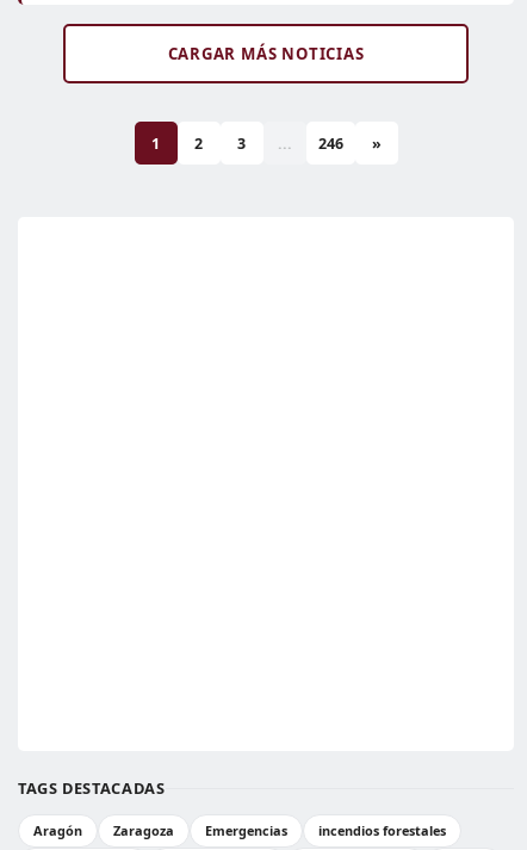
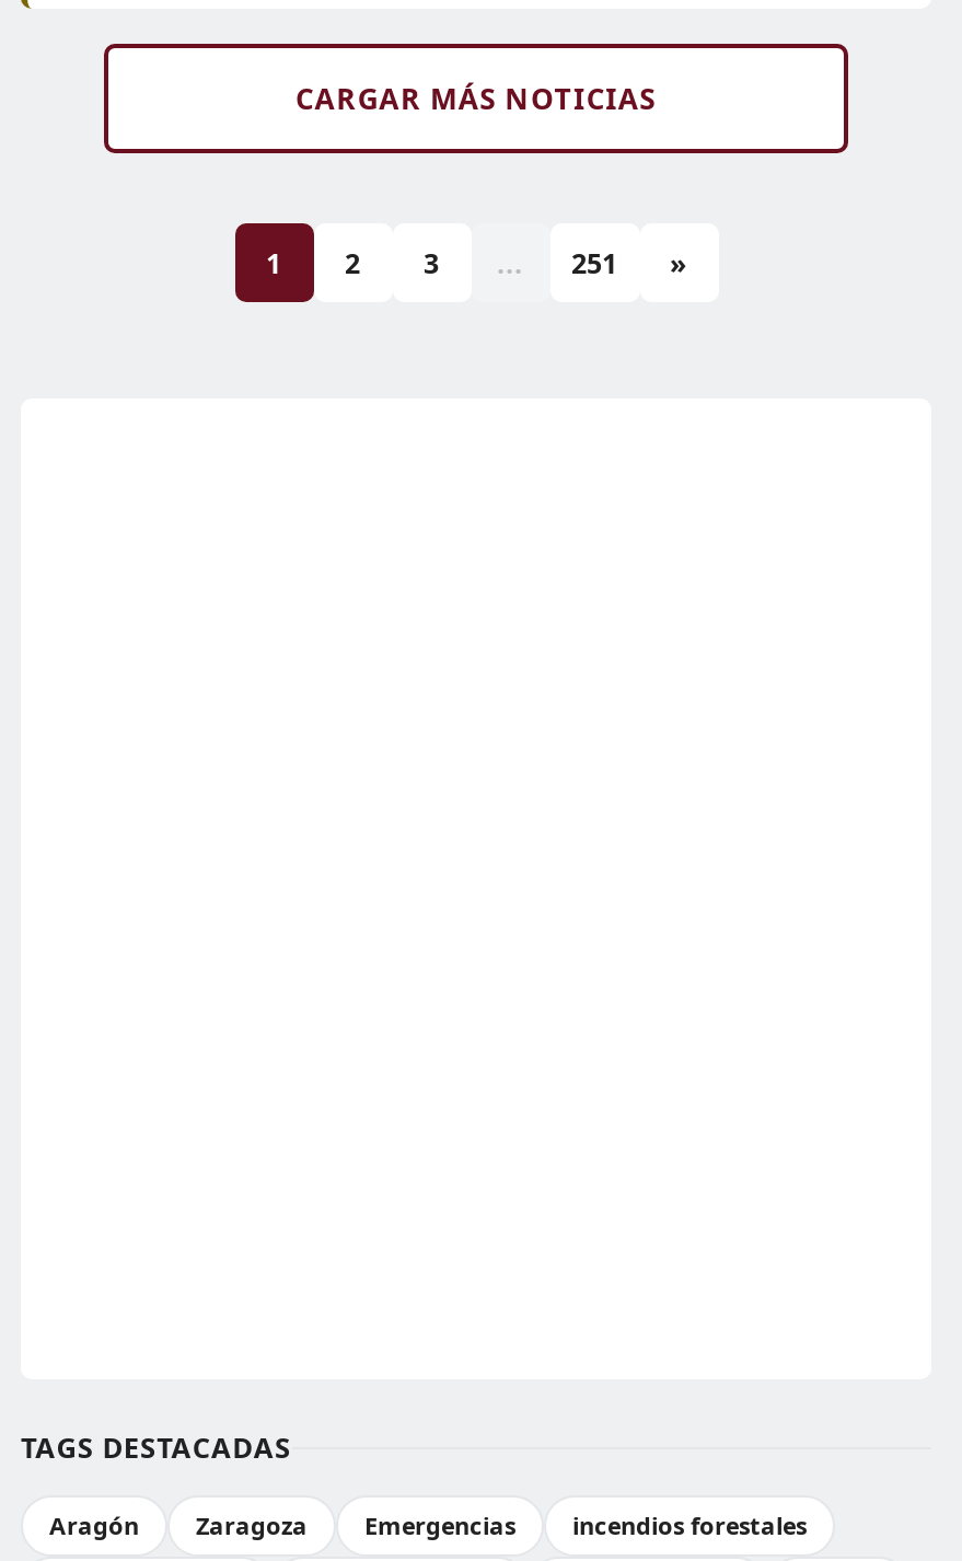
[318,133,343,153] 246 -> [571,244,617,281] 251

